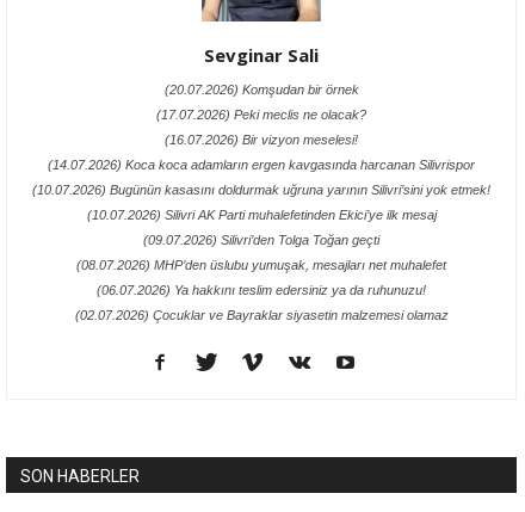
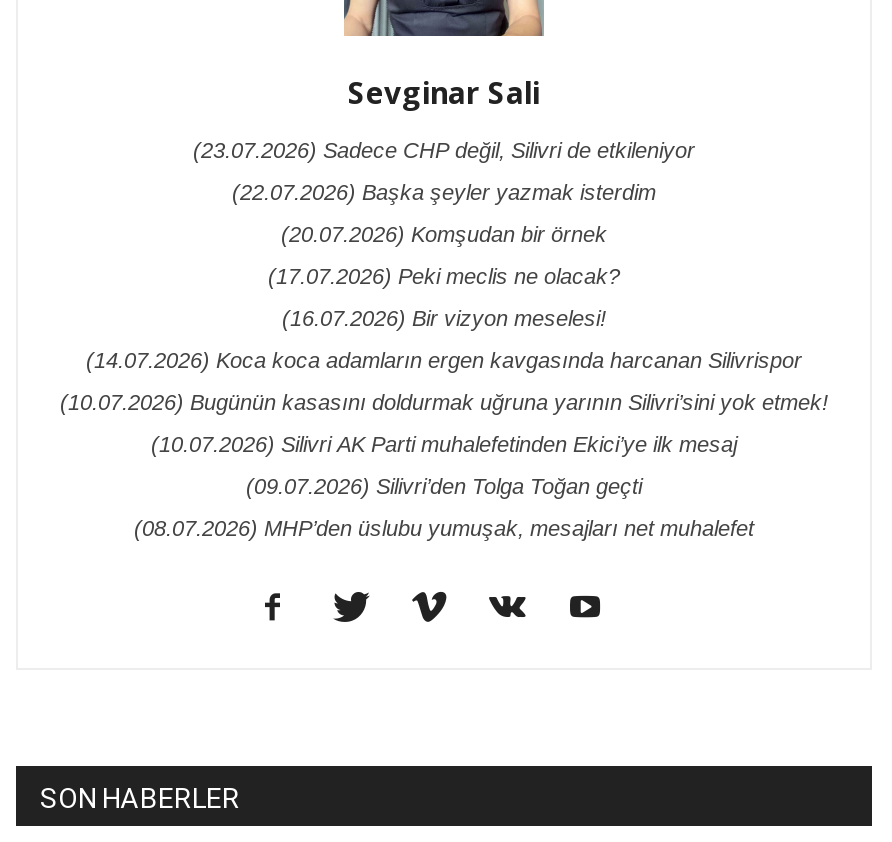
none -> [193,138,695,204] (23.07.2026) Sadece CHP değil, Silivri de etkileniyor | (22.07.2026) Başka şeyler yazmak isterdim
moved [32,82,490,272] -> [60,222,828,540]: (20.07.2026) Komşudan bir örnek | (17.07.2026) Peki meclis ne olacak? | (16.07.2026) Bir vizyon meselesi! | (14.07.2026) Koca koca adamların ergen kavgasında harcanan Silivrispor | (10.07.2026) Bugünün kasasını doldurmak uğruna yarının Silivri’sini yok etmek! | (10.07.2026) Silivri AK Parti muhalefetinden Ekici’ye ilk mesaj | (09.07.2026) Silivri’den Tolga Toğan geçti | (08.07.2026) MHP’den üslubu yumuşak, mesajları net muhalefet
[75,283,448,322] (06.07.2026) Ya hakkını teslim edersiniz ya da ruhunuzu! | (02.07.2026) Çocuklar ve Bayraklar siyasetin malzemesi olamaz -> none

